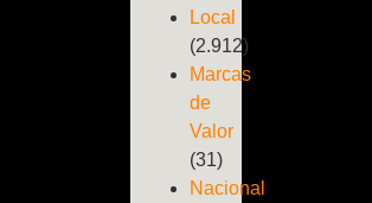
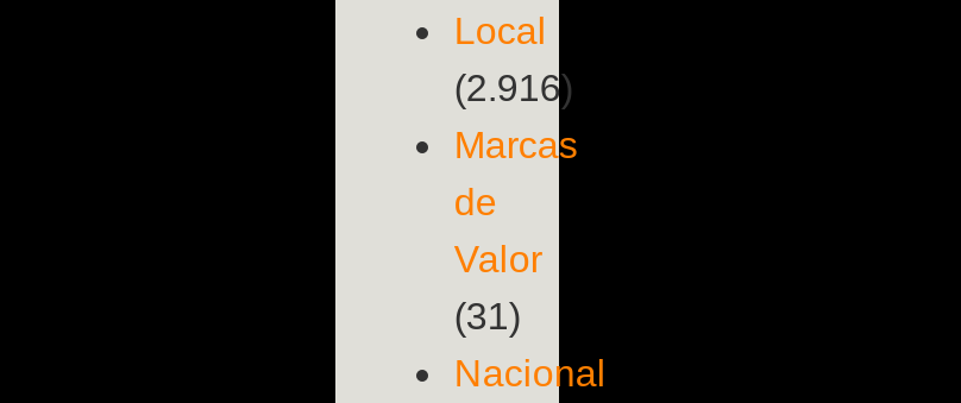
[189,36,249,56] (2.912) -> [454,68,573,108] (2.916)

